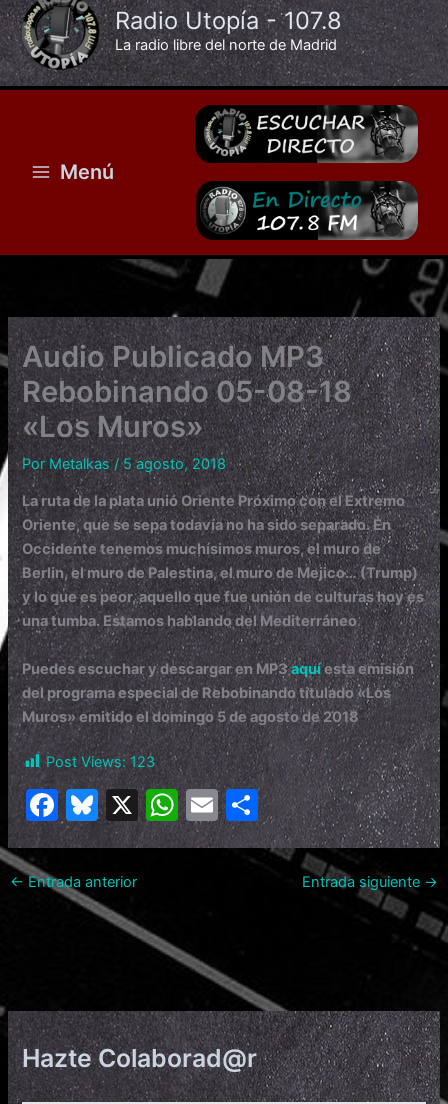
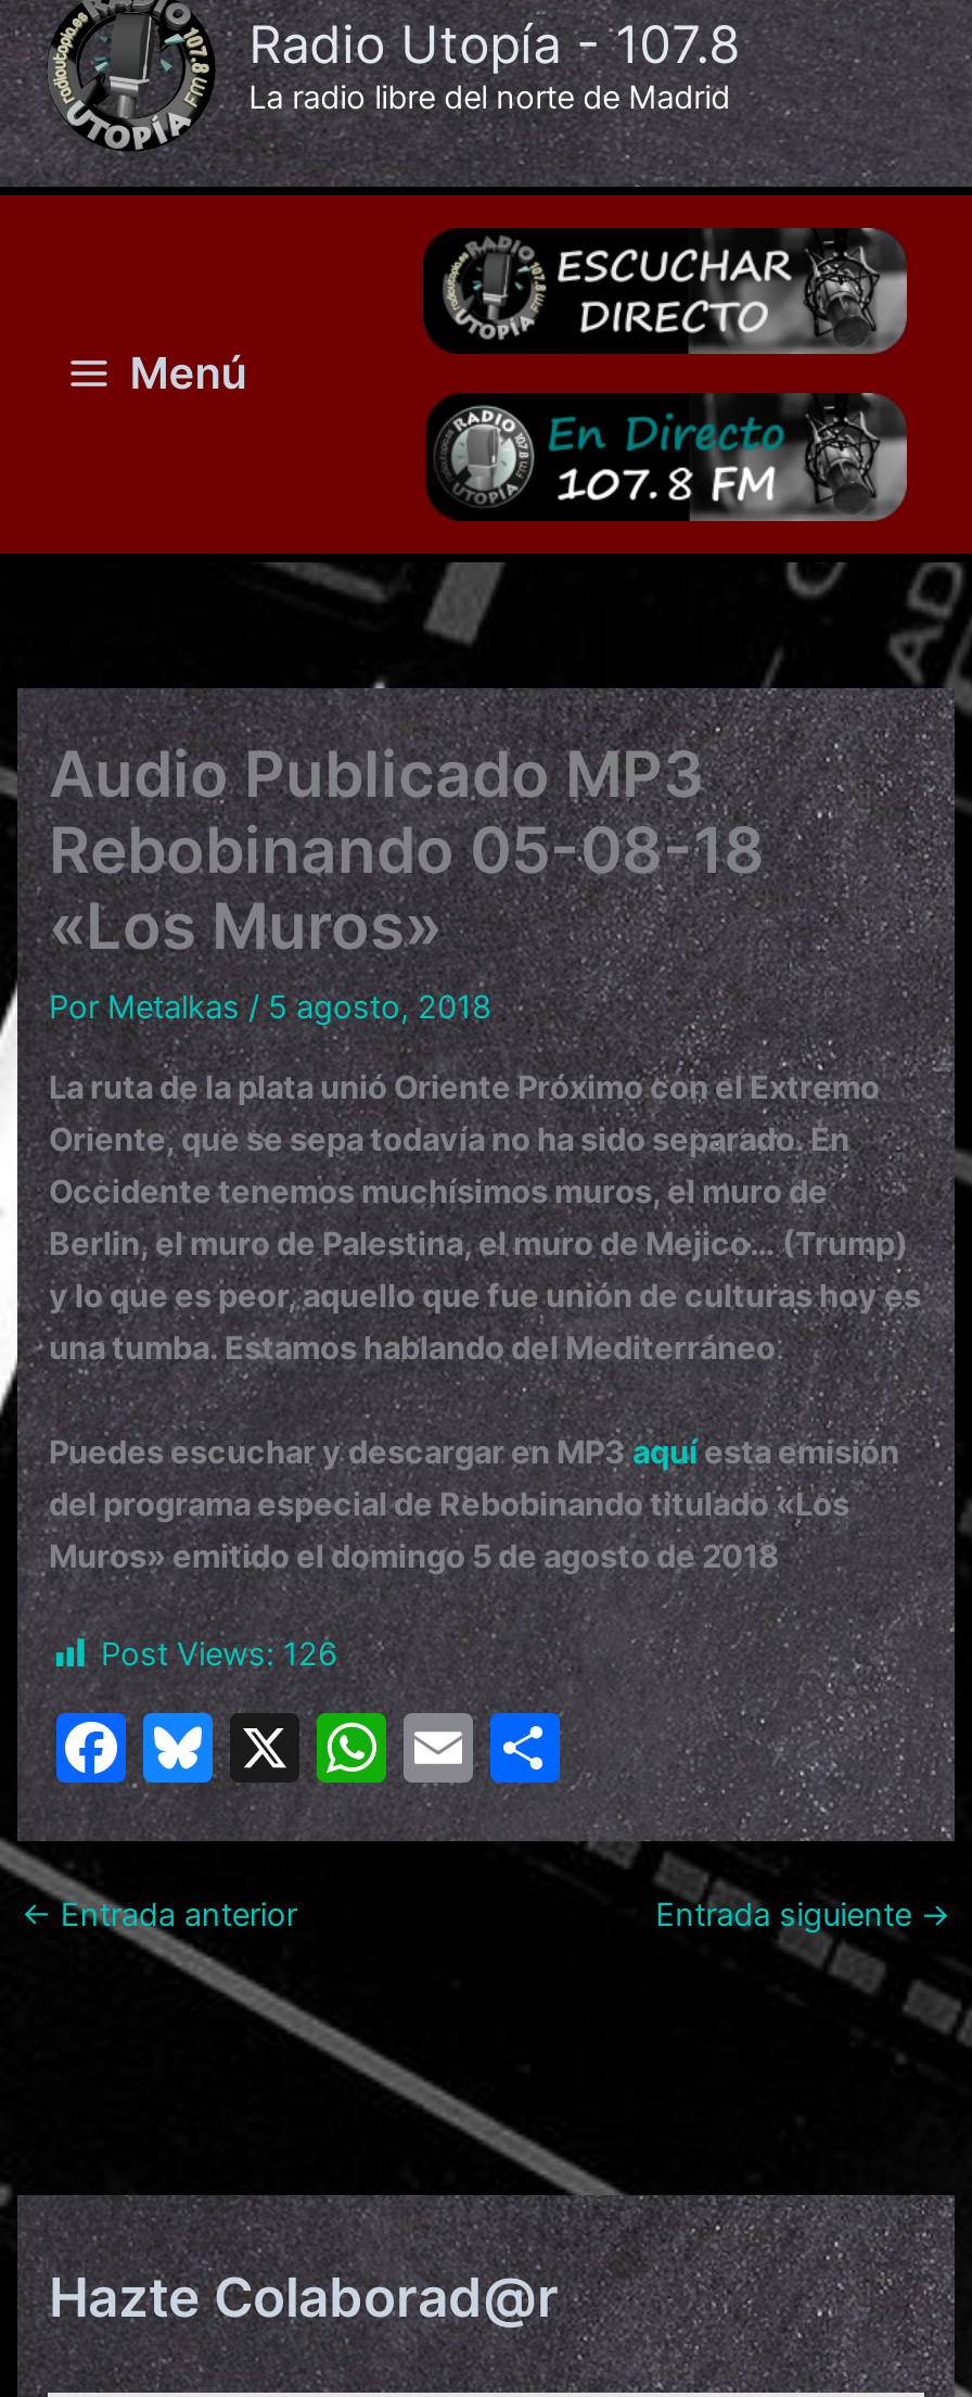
[46,753,155,771] Post Views: 123 -> [101,1635,337,1674] Post Views: 126

